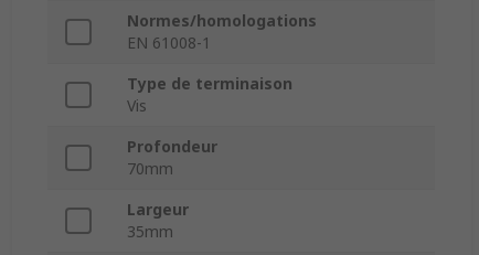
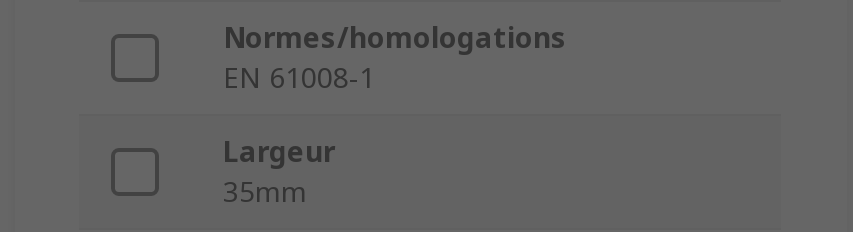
[127,73,292,179] Type de terminaison | Vis | Profondeur | 70mm -> none

